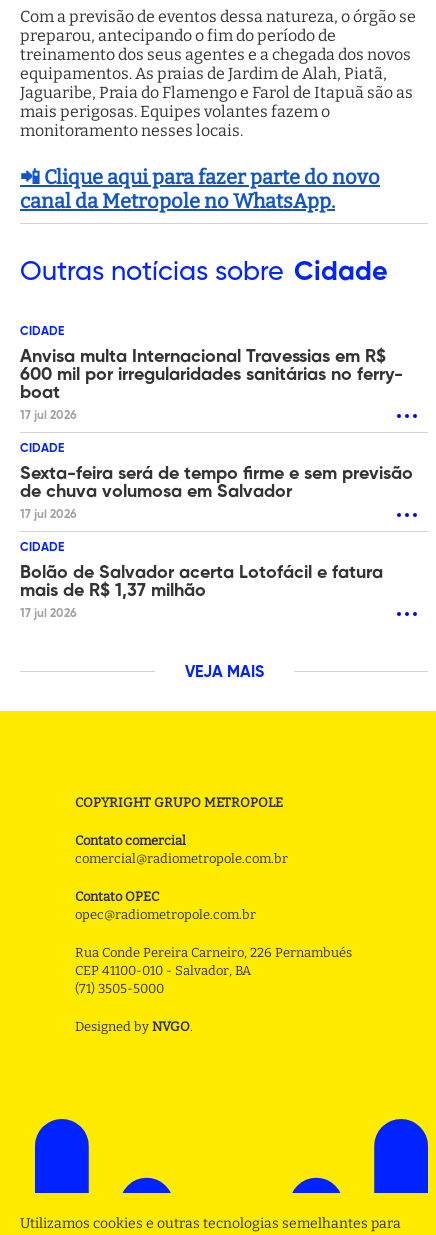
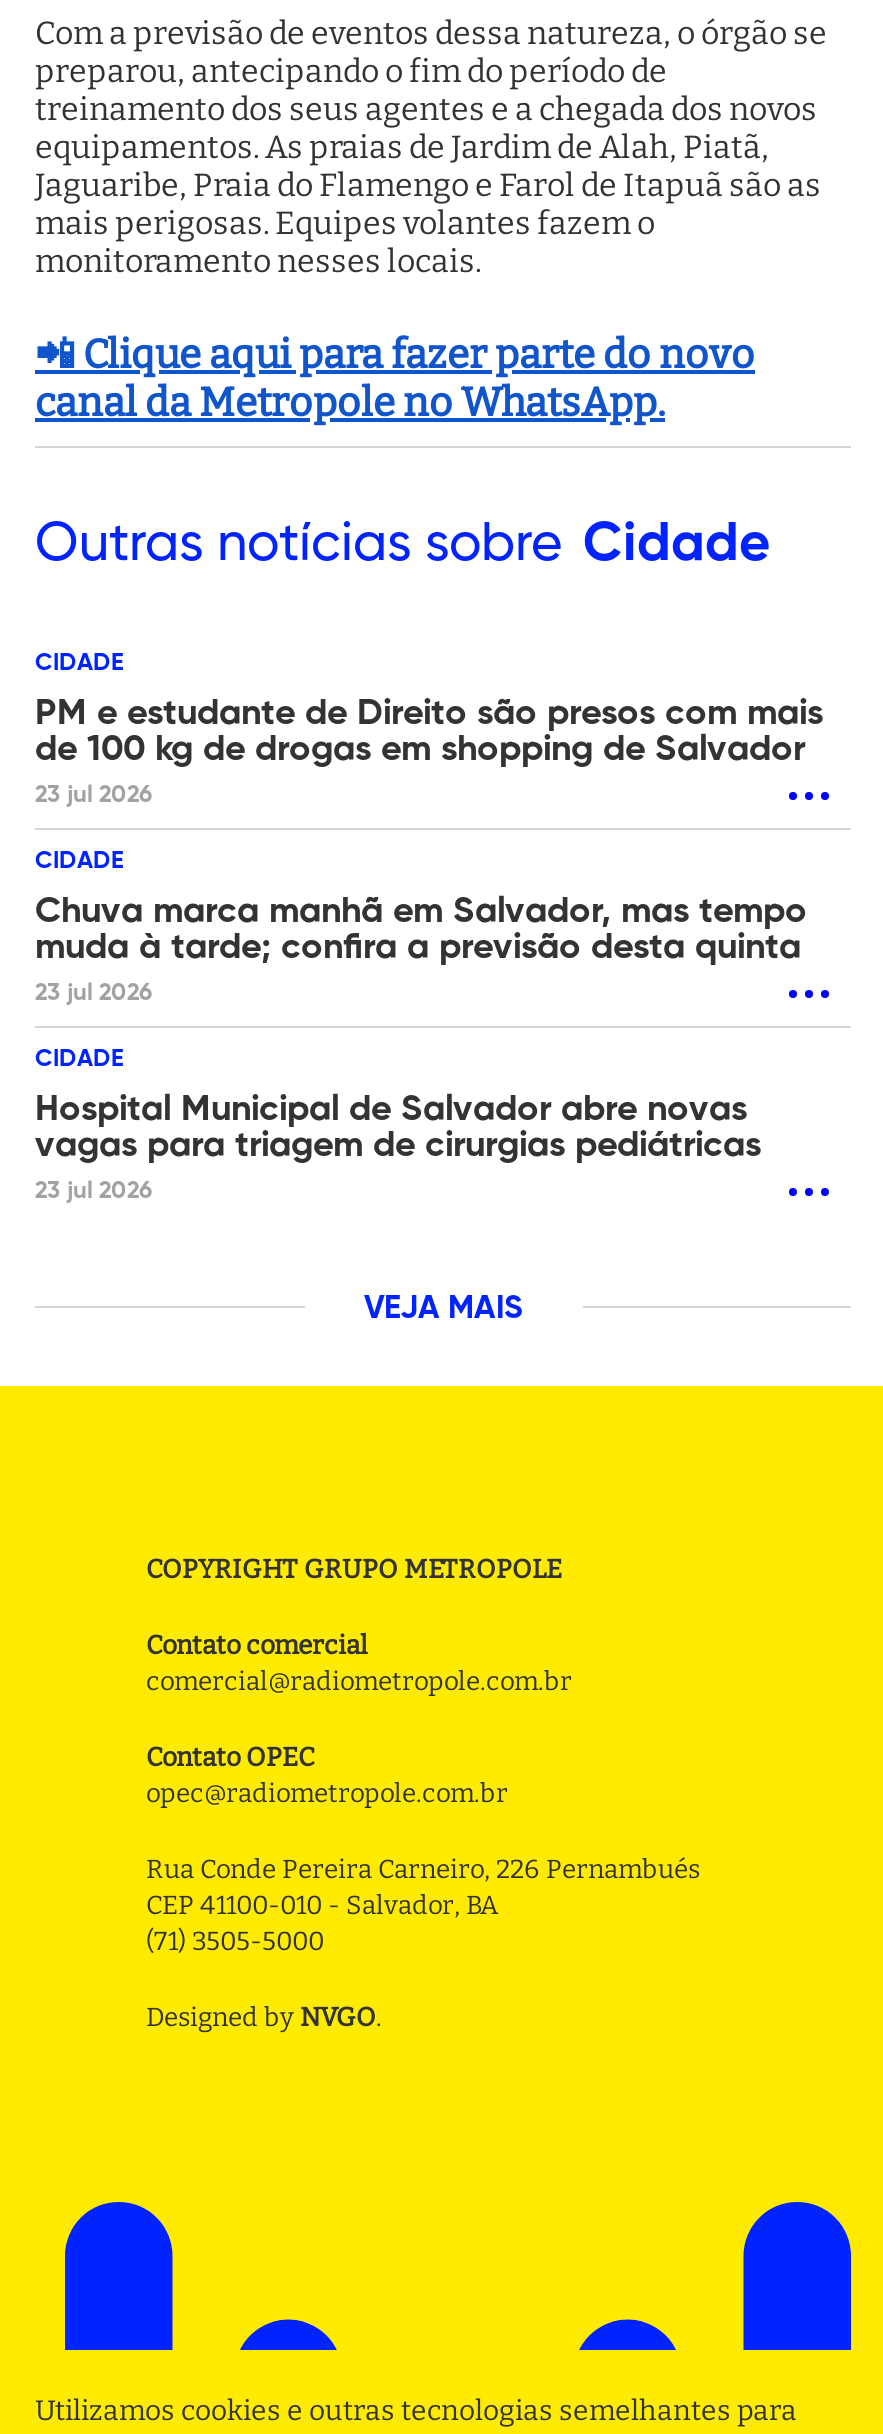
[20,348,403,422] Anvisa multa Internacional Travessias em R$ | 600 mil por irregularidades sanitárias no ferry- | boat | 17 jul 2026 -> [35,696,823,808] PM e estudante de Direito são presos com mais | de 100 kg de drogas em shopping de Salvador | 23 jul 2026
[20,465,413,521] Sexta-feira será de tempo firme e sem previsão | de chuva volumosa em Salvador | 17 jul 2026 -> [35,894,807,1006] Chuva marca manhã em Salvador, mas tempo | muda à tarde; confira a previsão desta quinta | 23 jul 2026
[20,564,383,620] Bolão de Salvador acerta Lotofácil e fatura | mais de R$ 1,37 milhão | 17 jul 2026 -> [35,1092,761,1204] Hospital Municipal de Salvador abre novas | vagas para triagem de cirurgias pediátricas | 23 jul 2026

